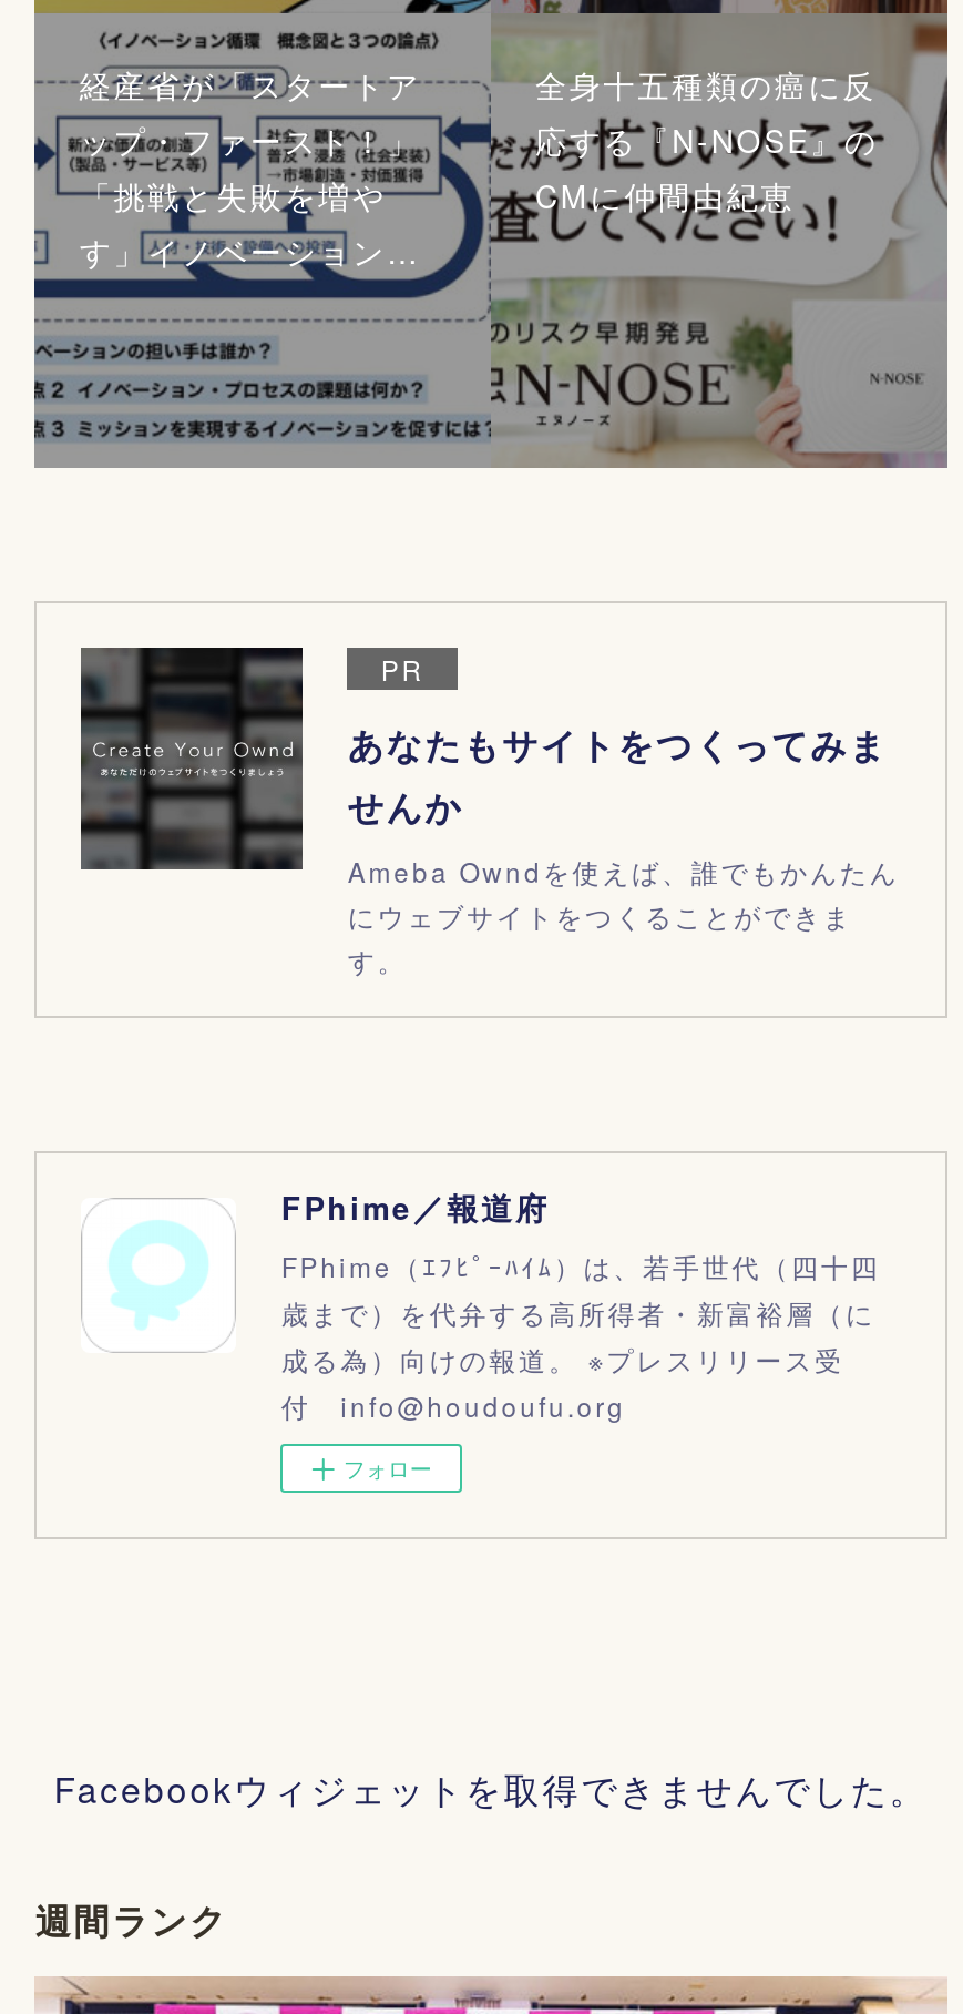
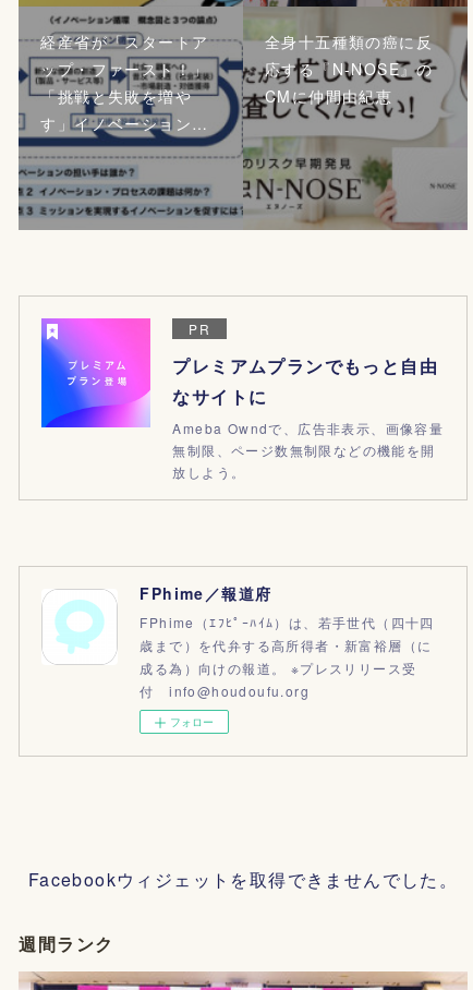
[79,645,899,979] [image] | あなたもサイトをつくってみま | せんか | Ameba Owndを使えば、誰でもかんたん | にウェブサイトをつくることができま | す。 -> [40,317,444,481] [image] | プレミアムプランでもっと自由 | なサイトに | Ameba Owndで、広告非表示、画像容量 | 無制限、ページ数無制限などの機能を開 | 放しよう。

